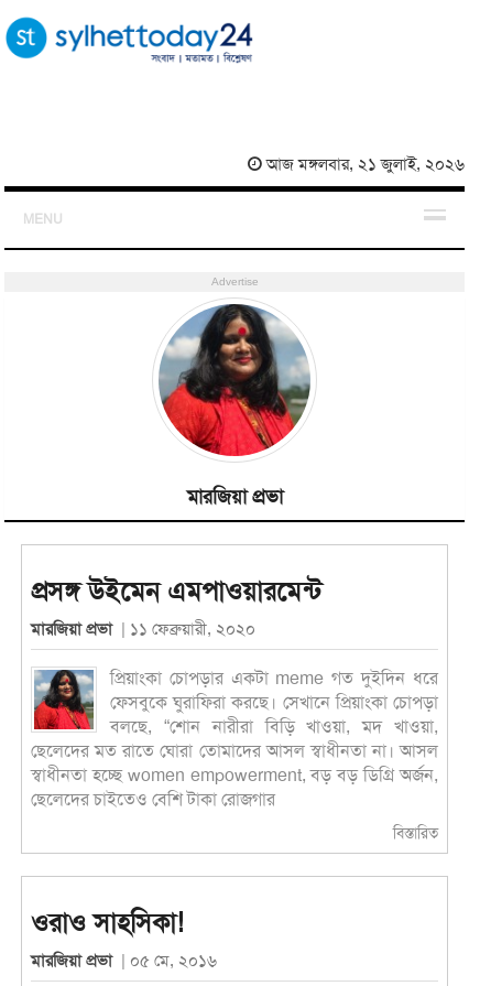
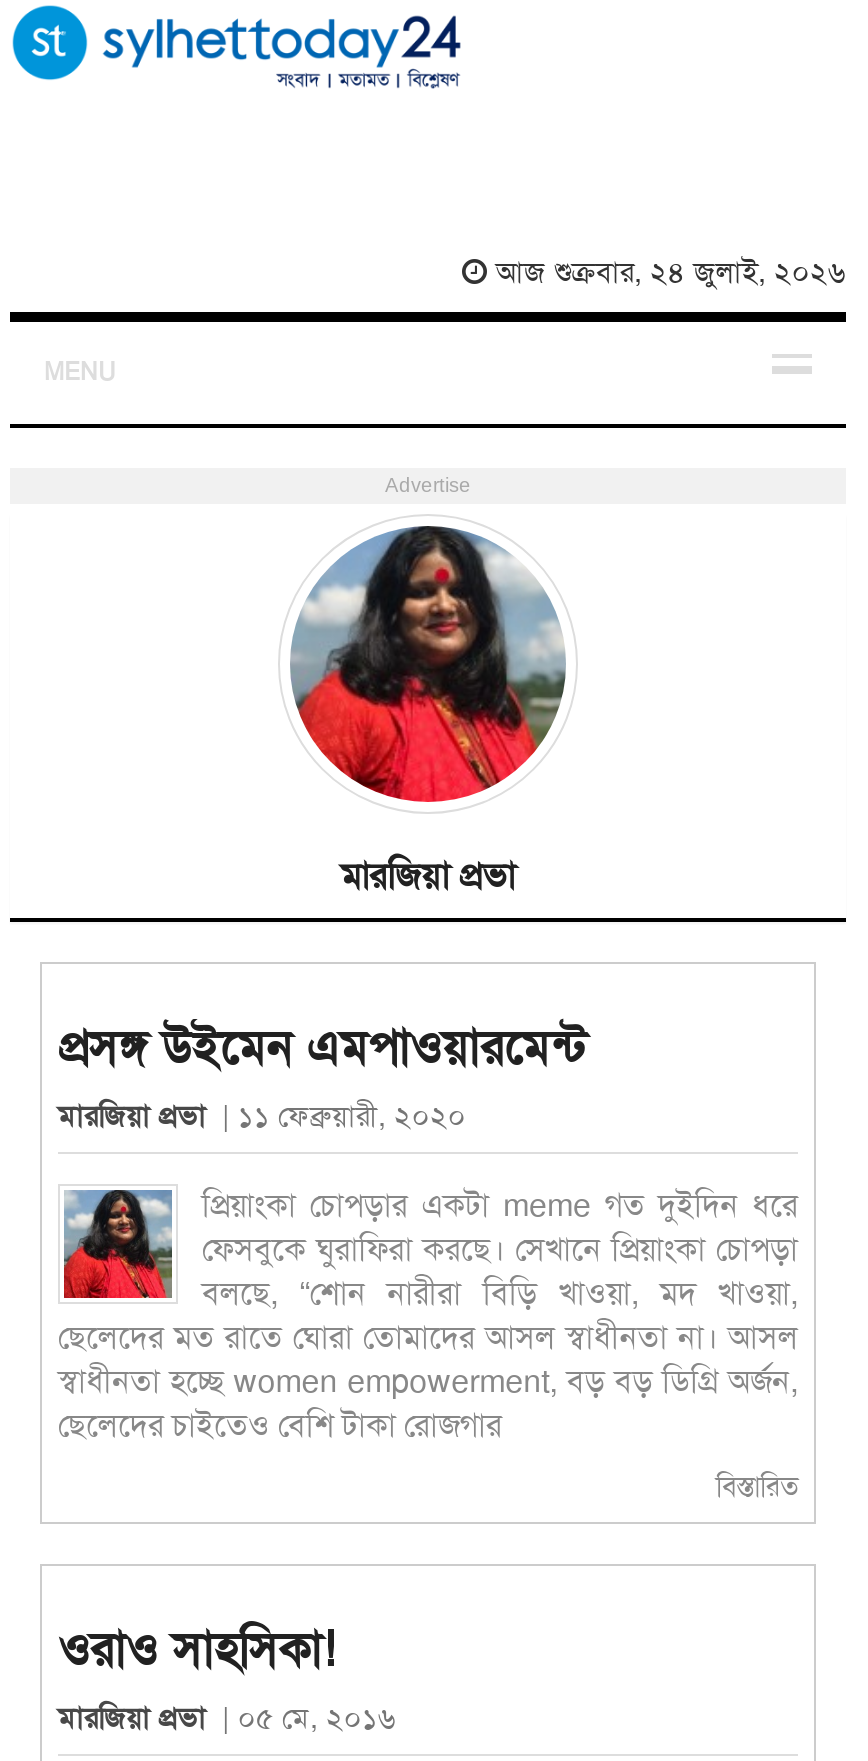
[262,153,465,175] আজ মঙ্গলবার, ২১ জুলাই, ২০২৬ -> [488,252,846,292] আজ শুক্রবার, ২৪ জুলাই, ২০২৬

